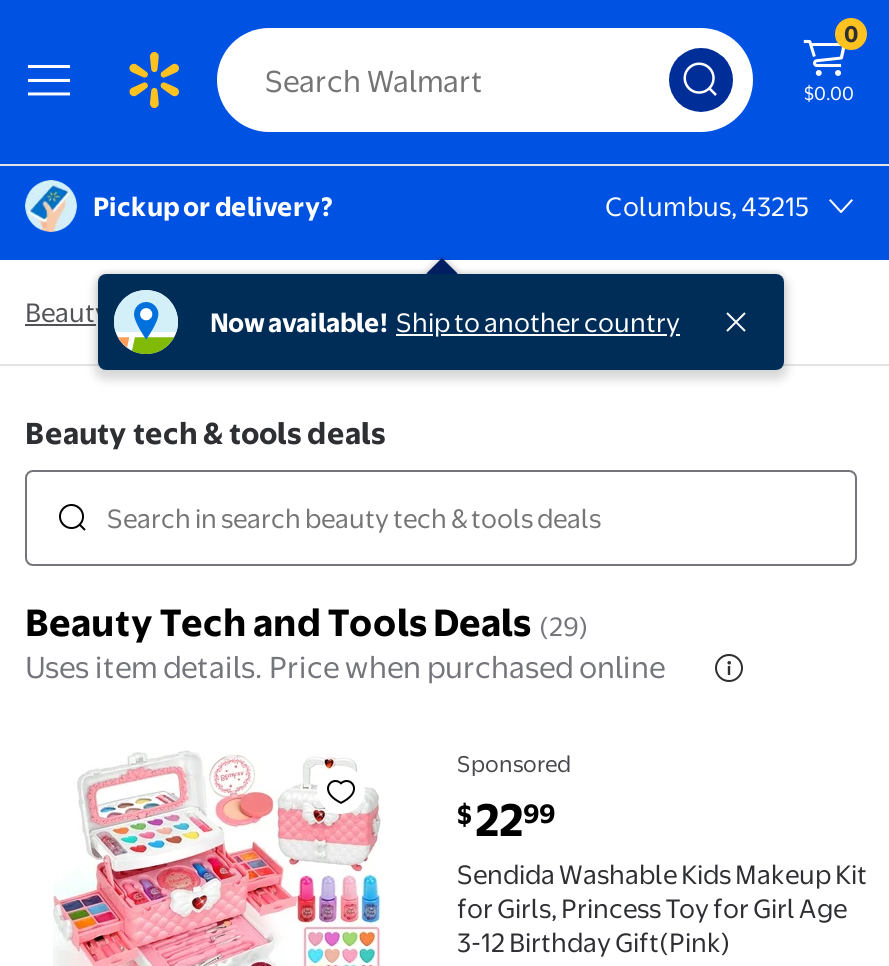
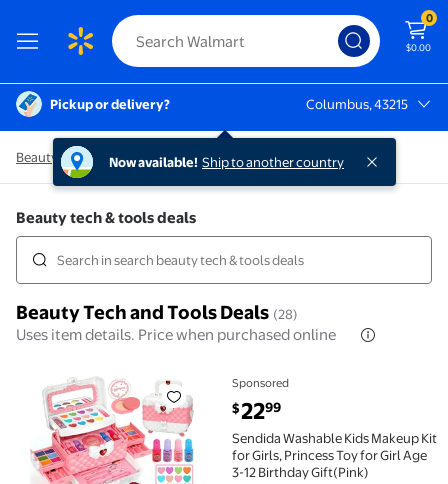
[25,600,589,646] Beauty Tech and Tools Deals (29) -> [16,301,298,324] Beauty Tech and Tools Deals (28)

